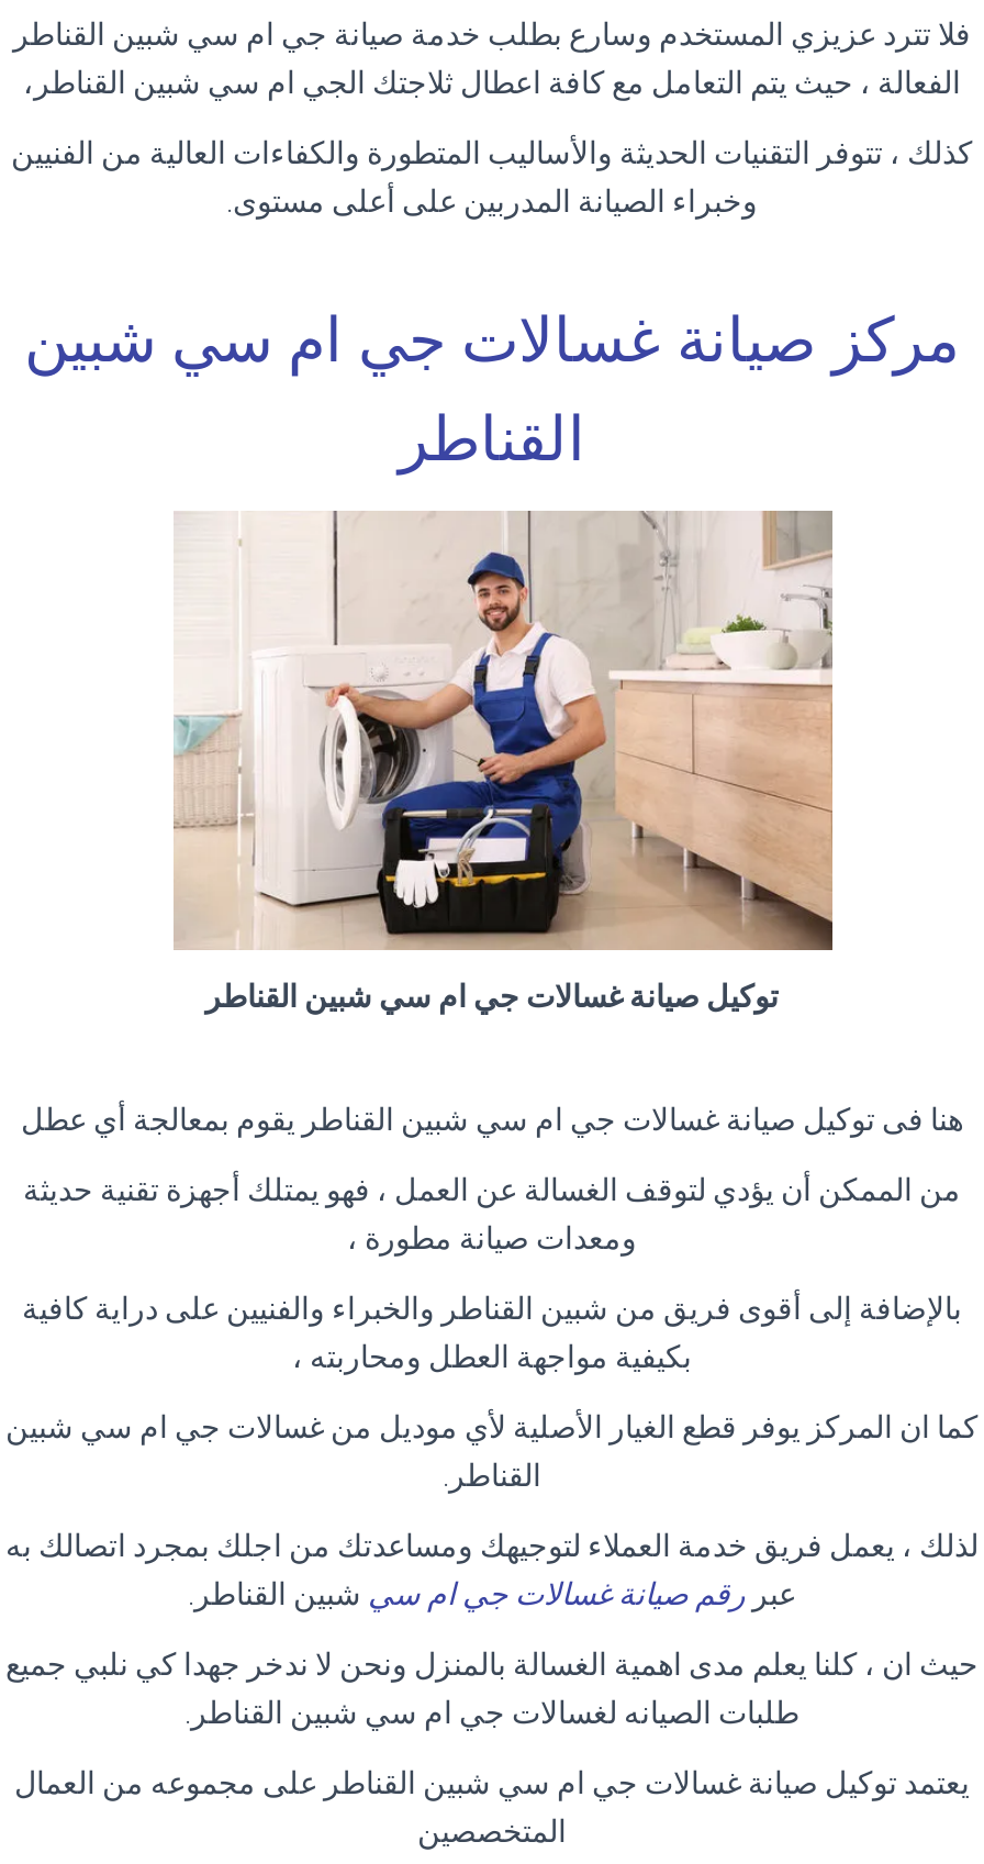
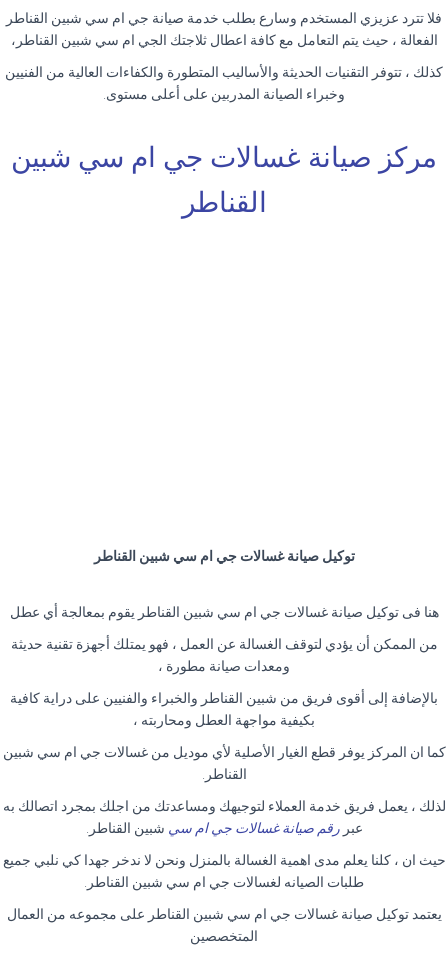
[171,510,835,953] [image] -> none

